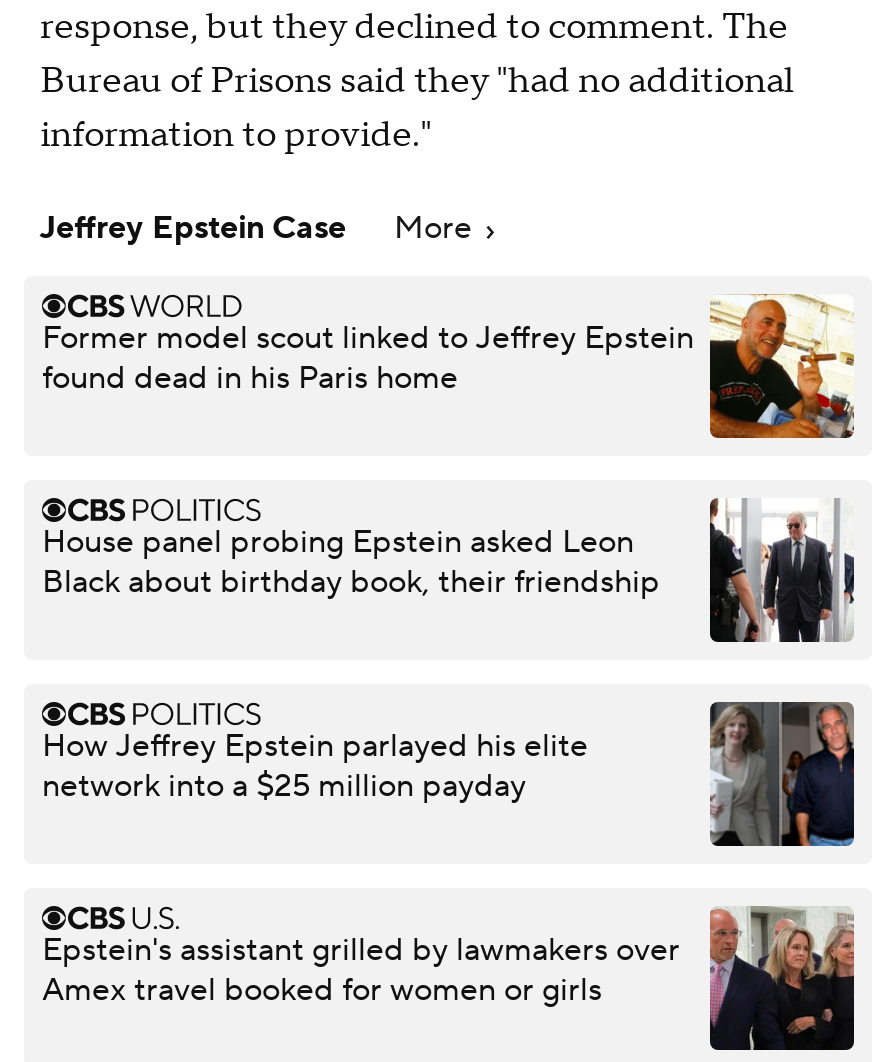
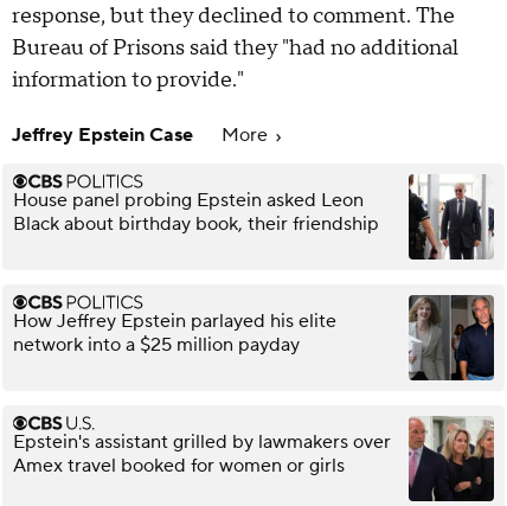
[42,292,856,440] [image] | Former model scout linked to Jeffrey Epstein | found dead in his Paris home -> none

